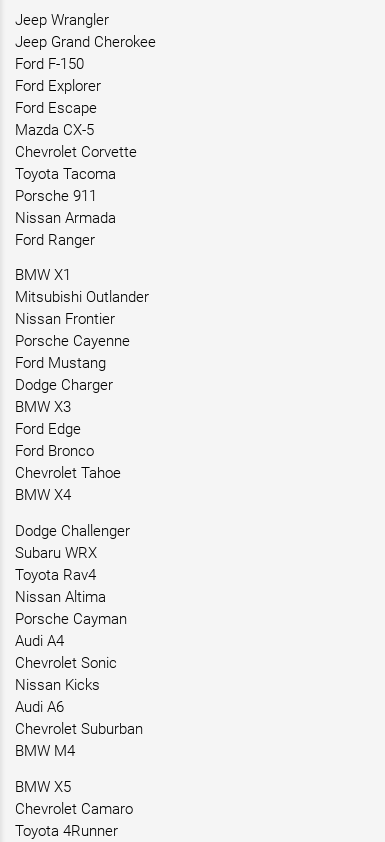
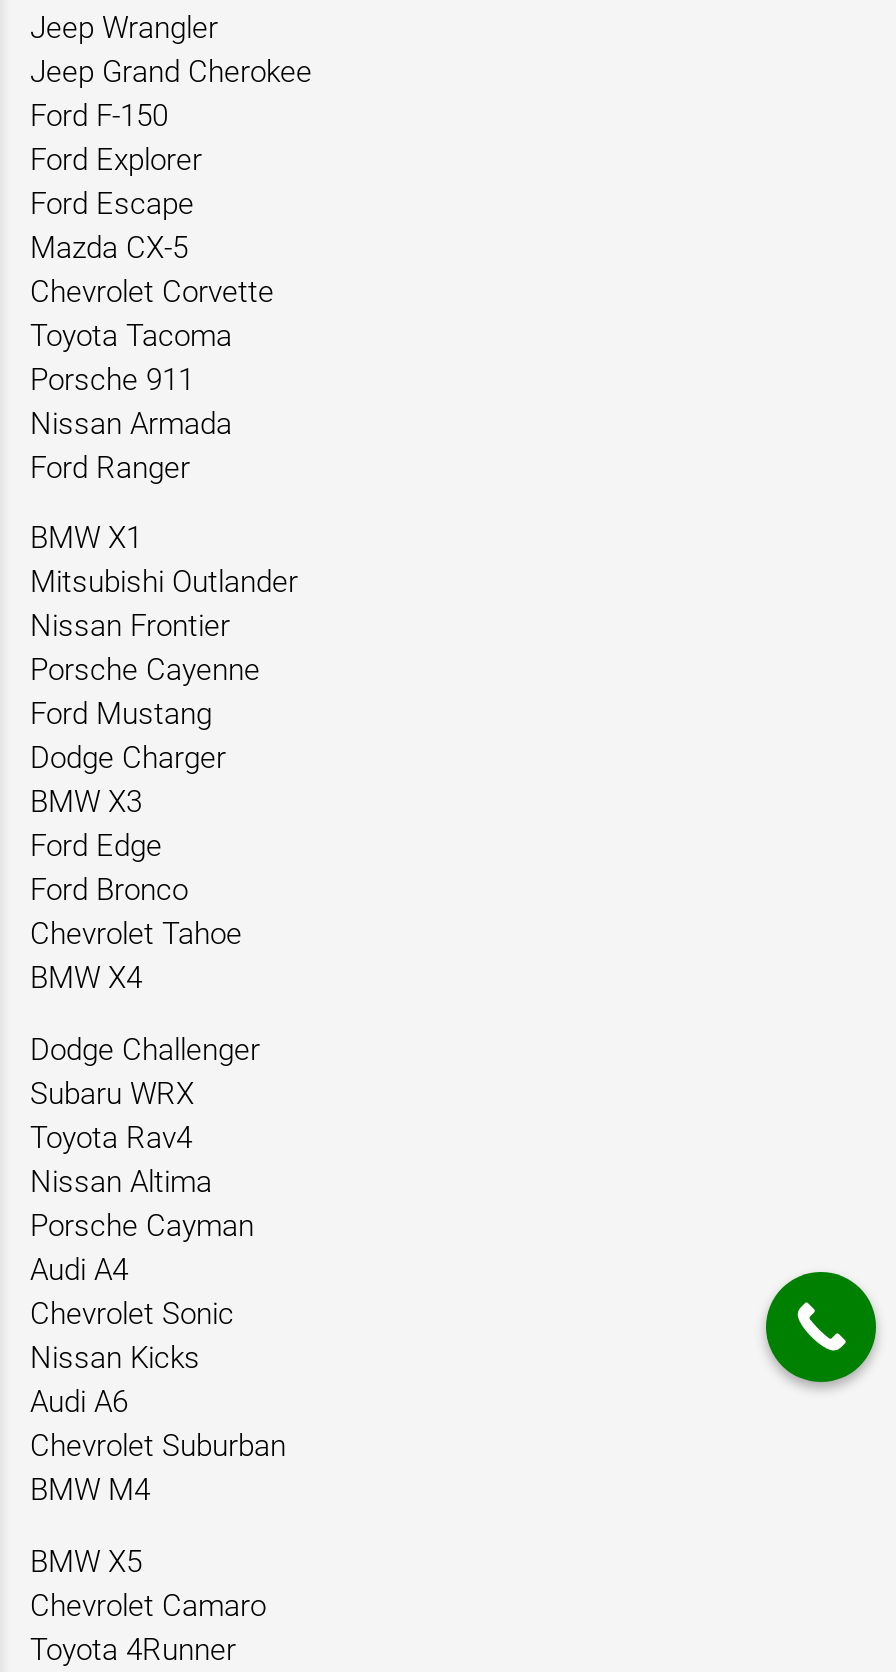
none -> [760,1268,882,1392] [image]

